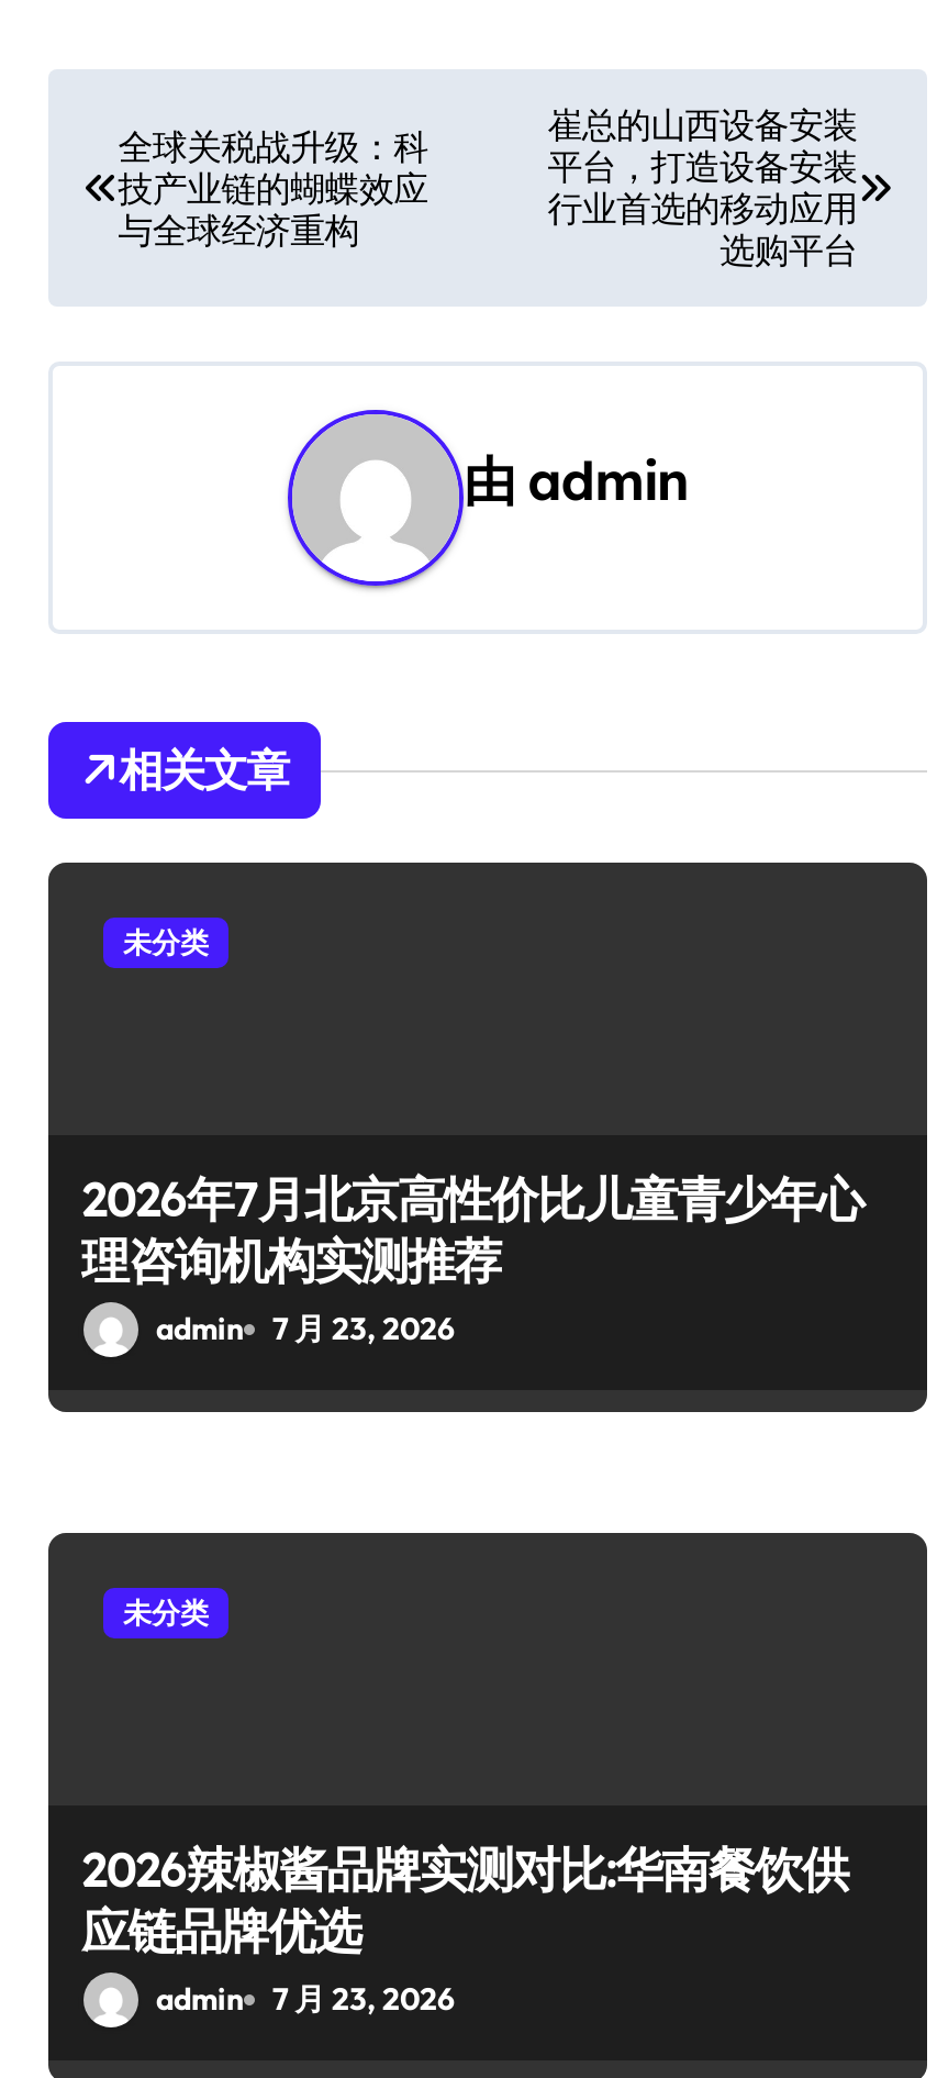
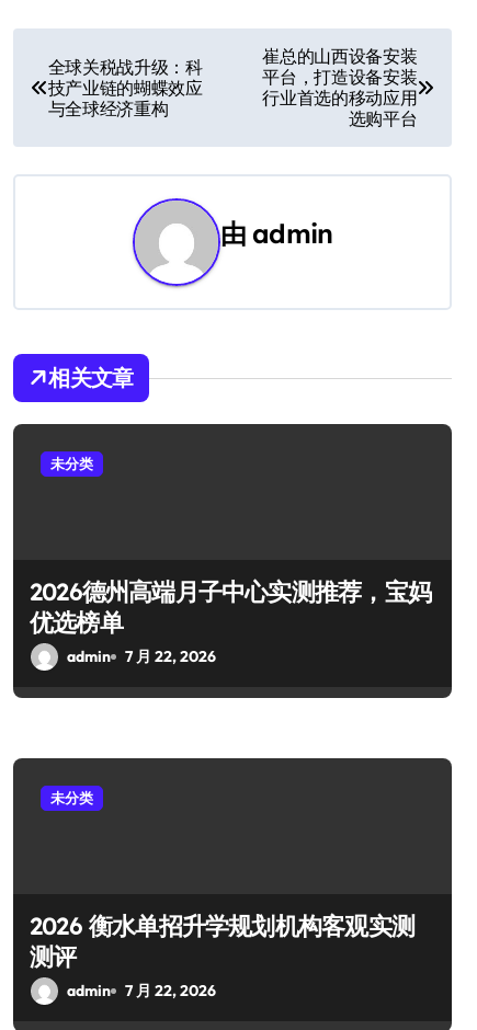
[81,1168,863,1291] 2026年7月北京高性价比儿童青少年心 | 理咨询机构实测推荐 -> [30,576,431,638] 2026德州高端月子中心实测推荐，宝妈 | 优选榜单
[156,1309,455,1348] admin 7 月 23, 2026 -> [67,646,216,666] admin 7 月 22, 2026
[81,1838,848,1962] 2026辣椒酱品牌实测对比:华南餐饮供 | 应链品牌优选 -> [30,911,414,972] 2026 衡水单招升学规划机构客观实测 | 测评
[156,1979,455,2019] admin 7 月 23, 2026 -> [67,981,216,1000] admin 7 月 22, 2026

